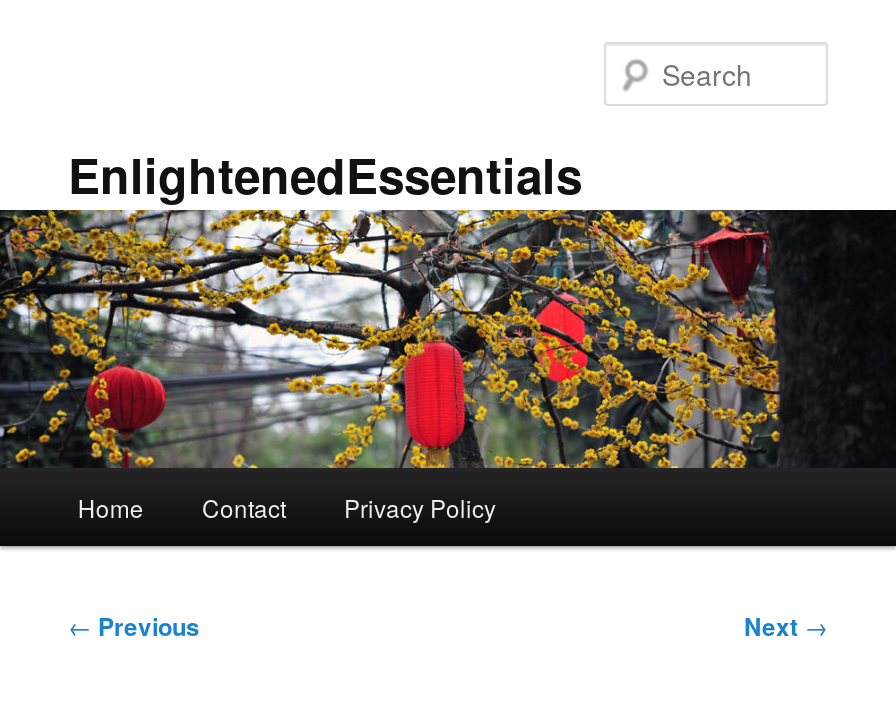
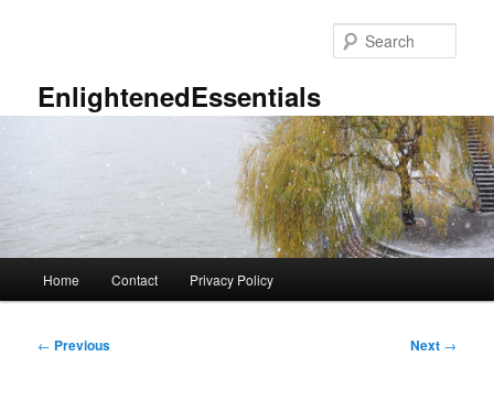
[6,208,890,470] [image] -> [3,115,491,259] [image]

